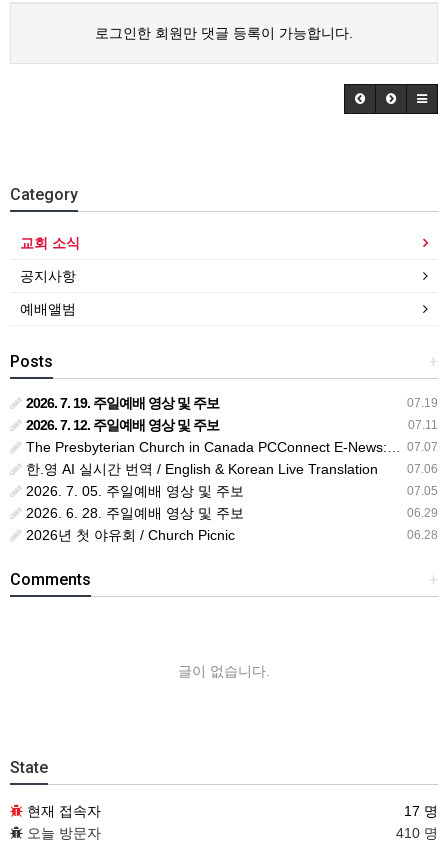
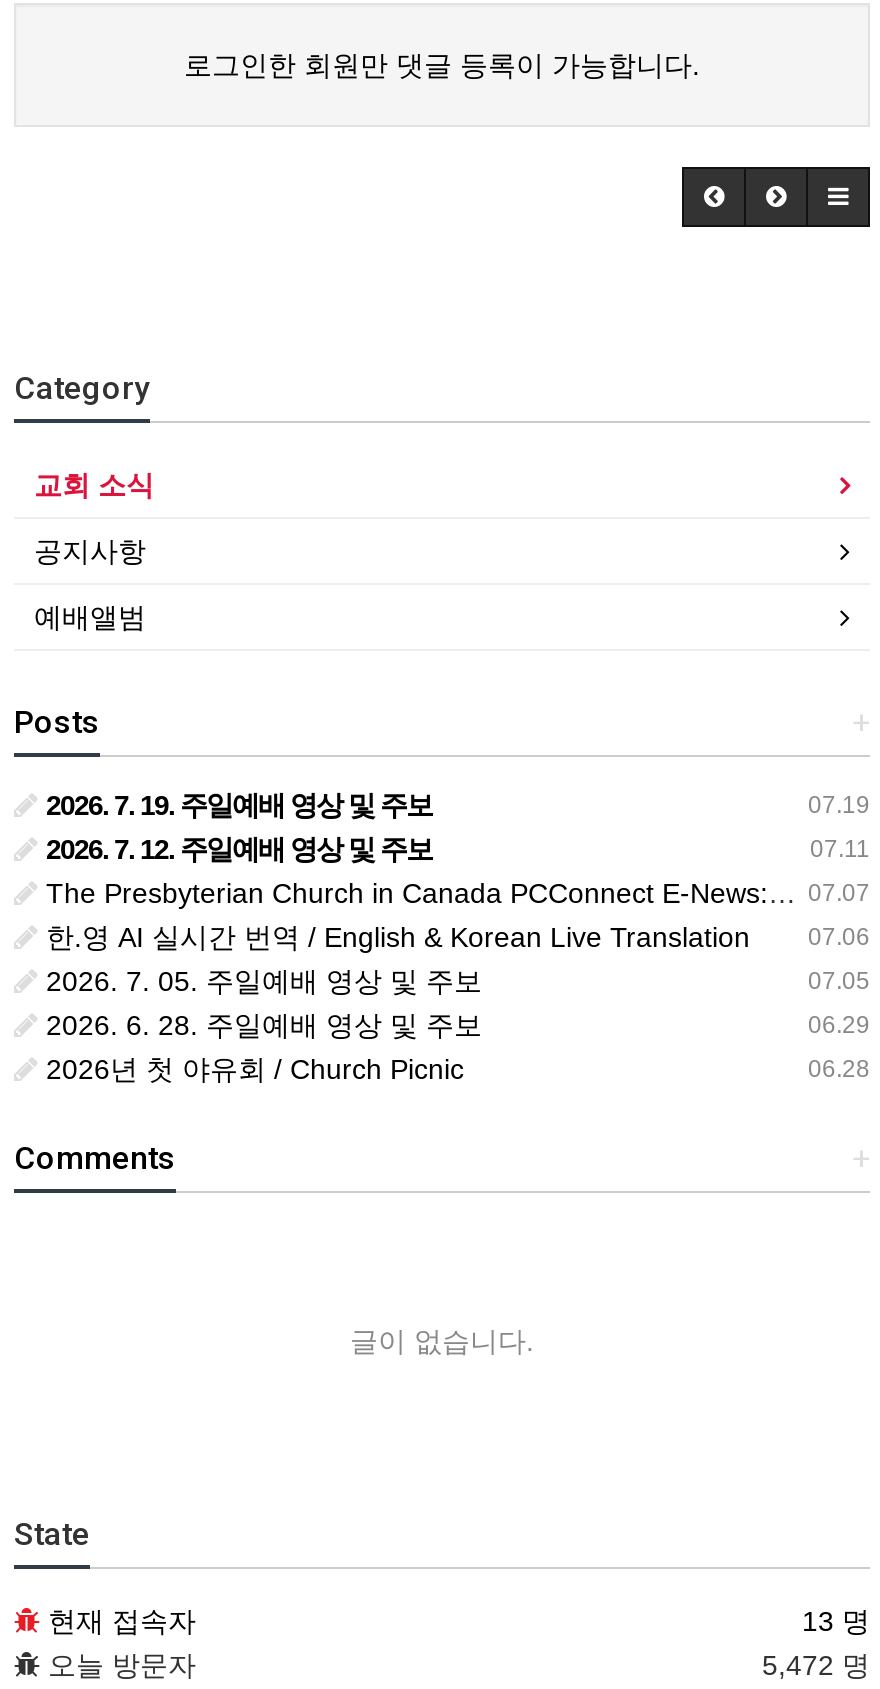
[404,803,438,819] 17 명 -> [802,1605,870,1637] 13 명
[396,825,438,841] 410 명 -> [762,1649,870,1681] 5,472 명

